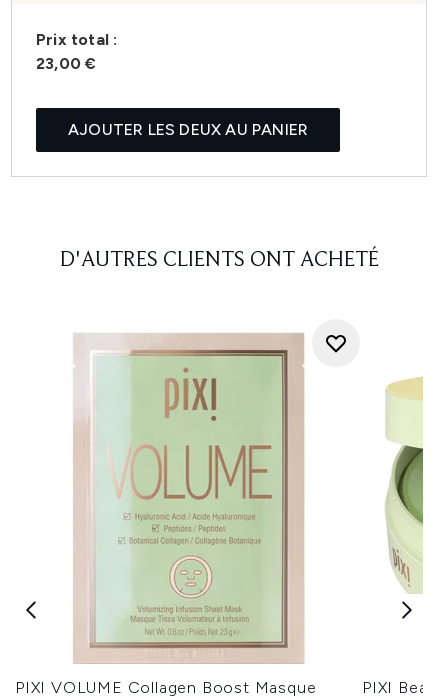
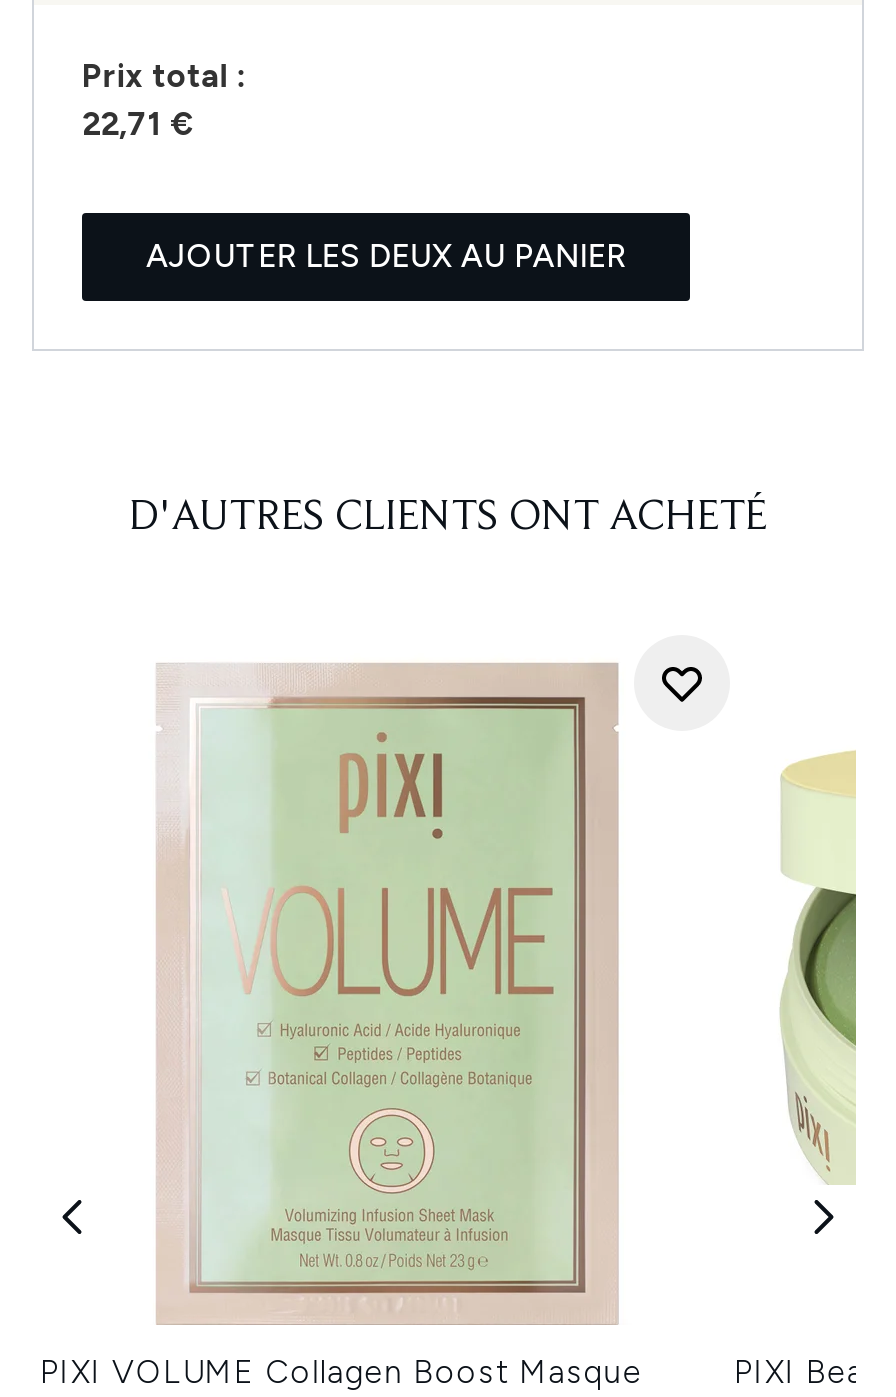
[36,54,96,73] 23,00 € -> [82,105,193,143] 22,71 €

